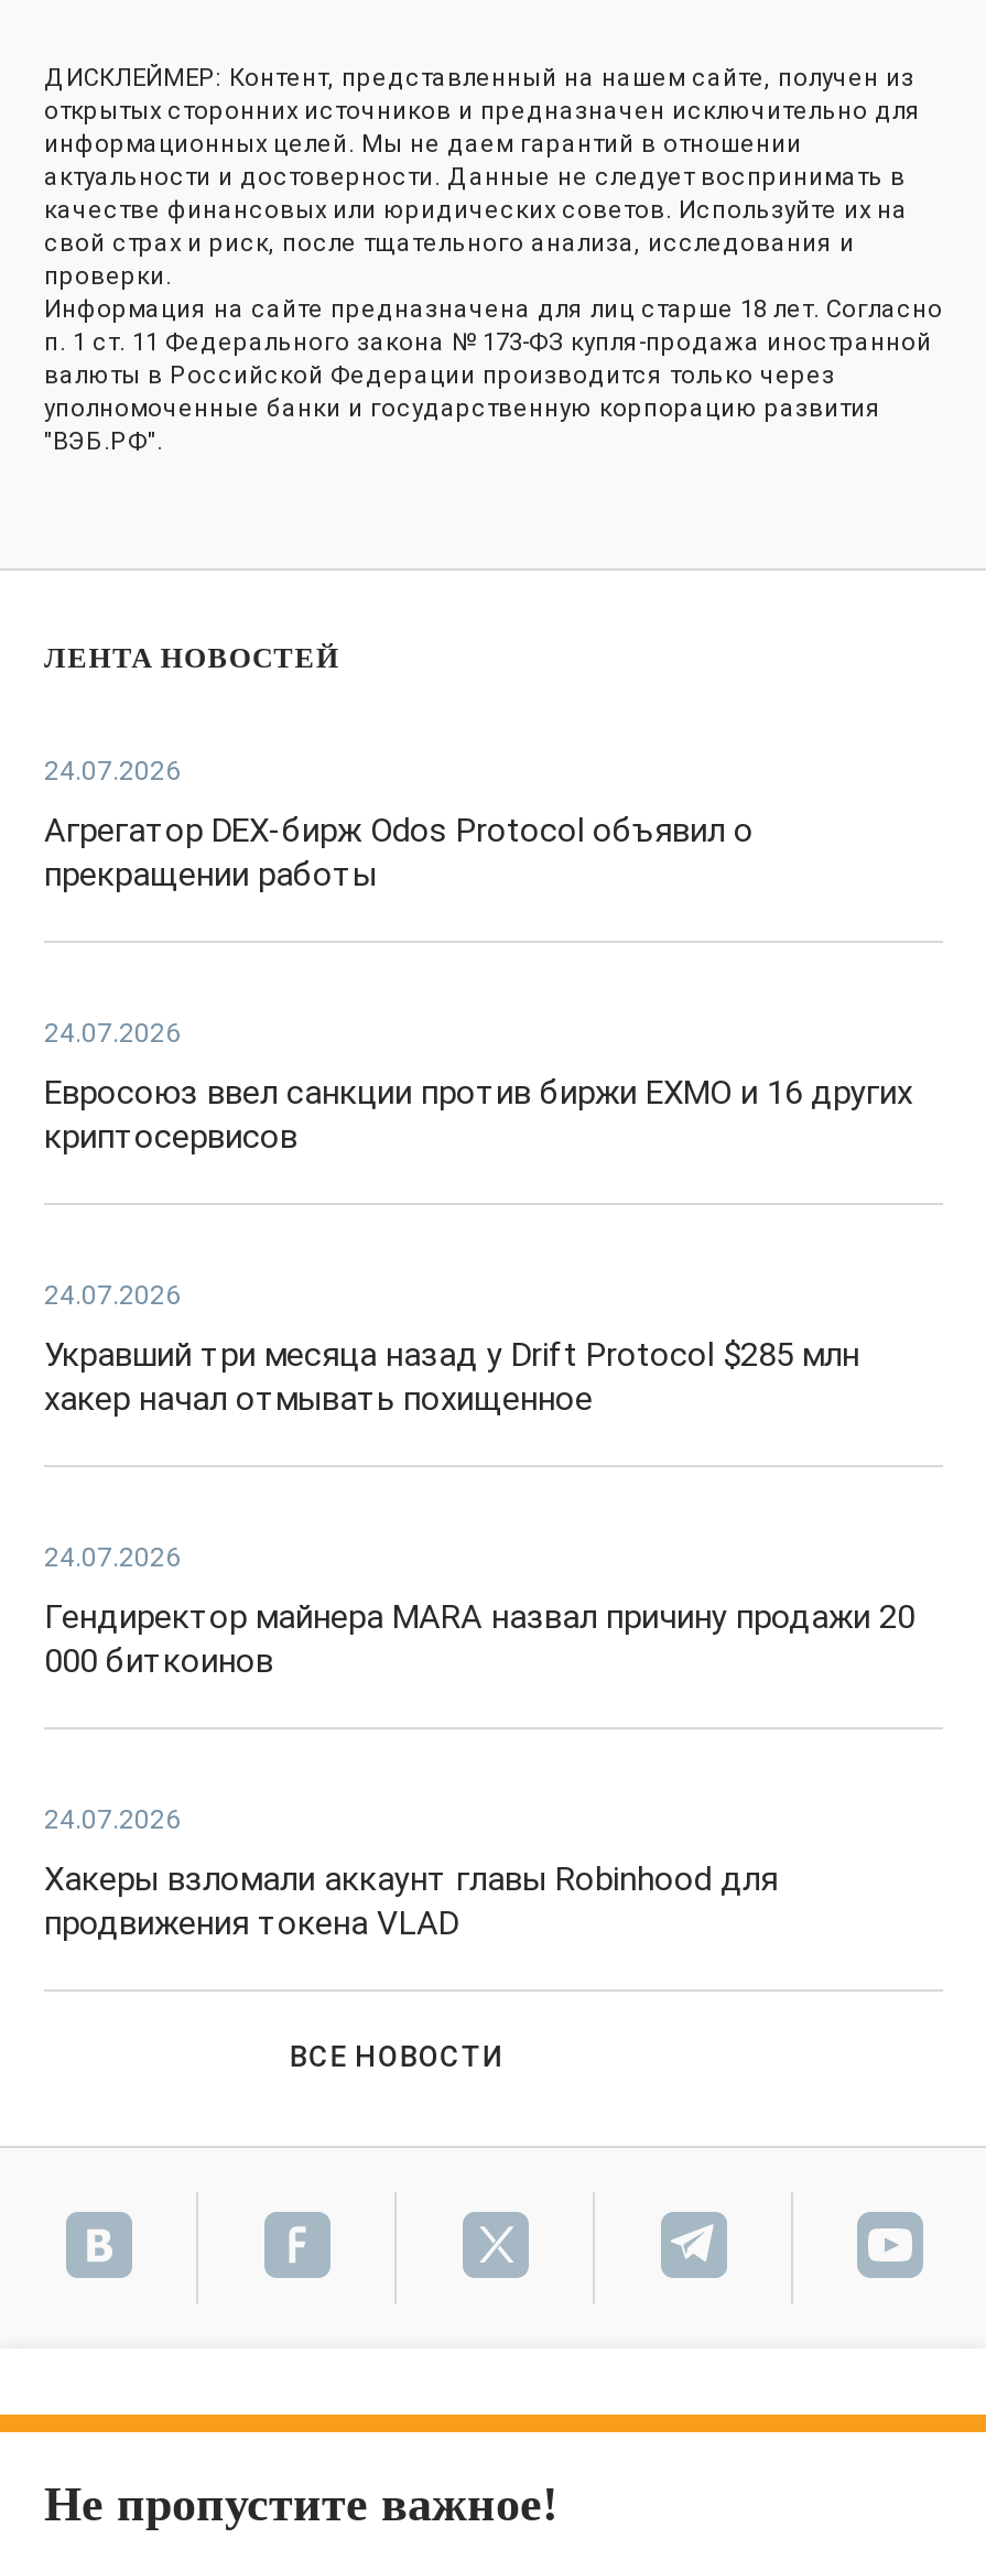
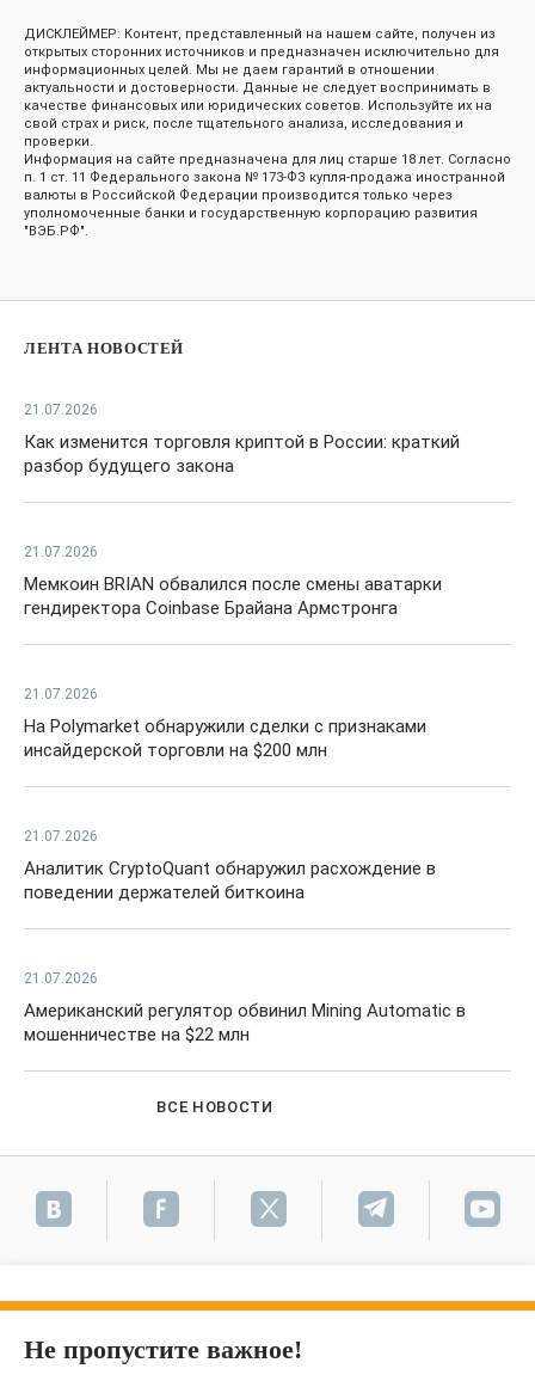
[44,755,181,785] 24.07.2026 -> [24,401,98,418] 21.07.2026
[44,810,754,893] Агрегатор DEX‑бирж Odos Protocol объявил о | прекращении работы -> [24,431,460,476] Как изменится торговля криптой в России: краткий | разбор будущего закона
[44,1017,181,1048] 24.07.2026 -> [24,543,98,560] 21.07.2026
[44,1072,912,1156] Евросоюз ввел санкции против биржи EXMO и 16 других | криптосервисов -> [24,573,442,618] Мемкоин BRIAN обвалился после смены аватарки | гендиректора Coinbase Брайана Армстронга
[44,1279,181,1310] 24.07.2026 -> [24,685,98,702] 21.07.2026
[44,1334,859,1418] Укравший три месяца назад у Drift Protocol $285 млн | хакер начал отмывать похищенное -> [24,715,426,760] На Polymarket обнаружили сделки с признаками | инсайдерской торговли на $200 млн
[44,1541,181,1572] 24.07.2026 -> [24,827,98,844] 21.07.2026
[44,1596,914,1680] Гендиректор майнера MARA назвал причину продажи 20 | 000 биткоинов -> [24,857,436,903] Аналитик CryptoQuant обнаружил расхождение в | поведении держателей биткоина
[44,1803,181,1834] 24.07.2026 -> [24,969,98,986] 21.07.2026
[44,1858,778,1942] Хакеры взломали аккаунт главы Robinhood для | продвижения токена VLAD -> [24,999,466,1045] Американский регулятор обвинил Mining Automatic в | мошенничестве на $22 млн

